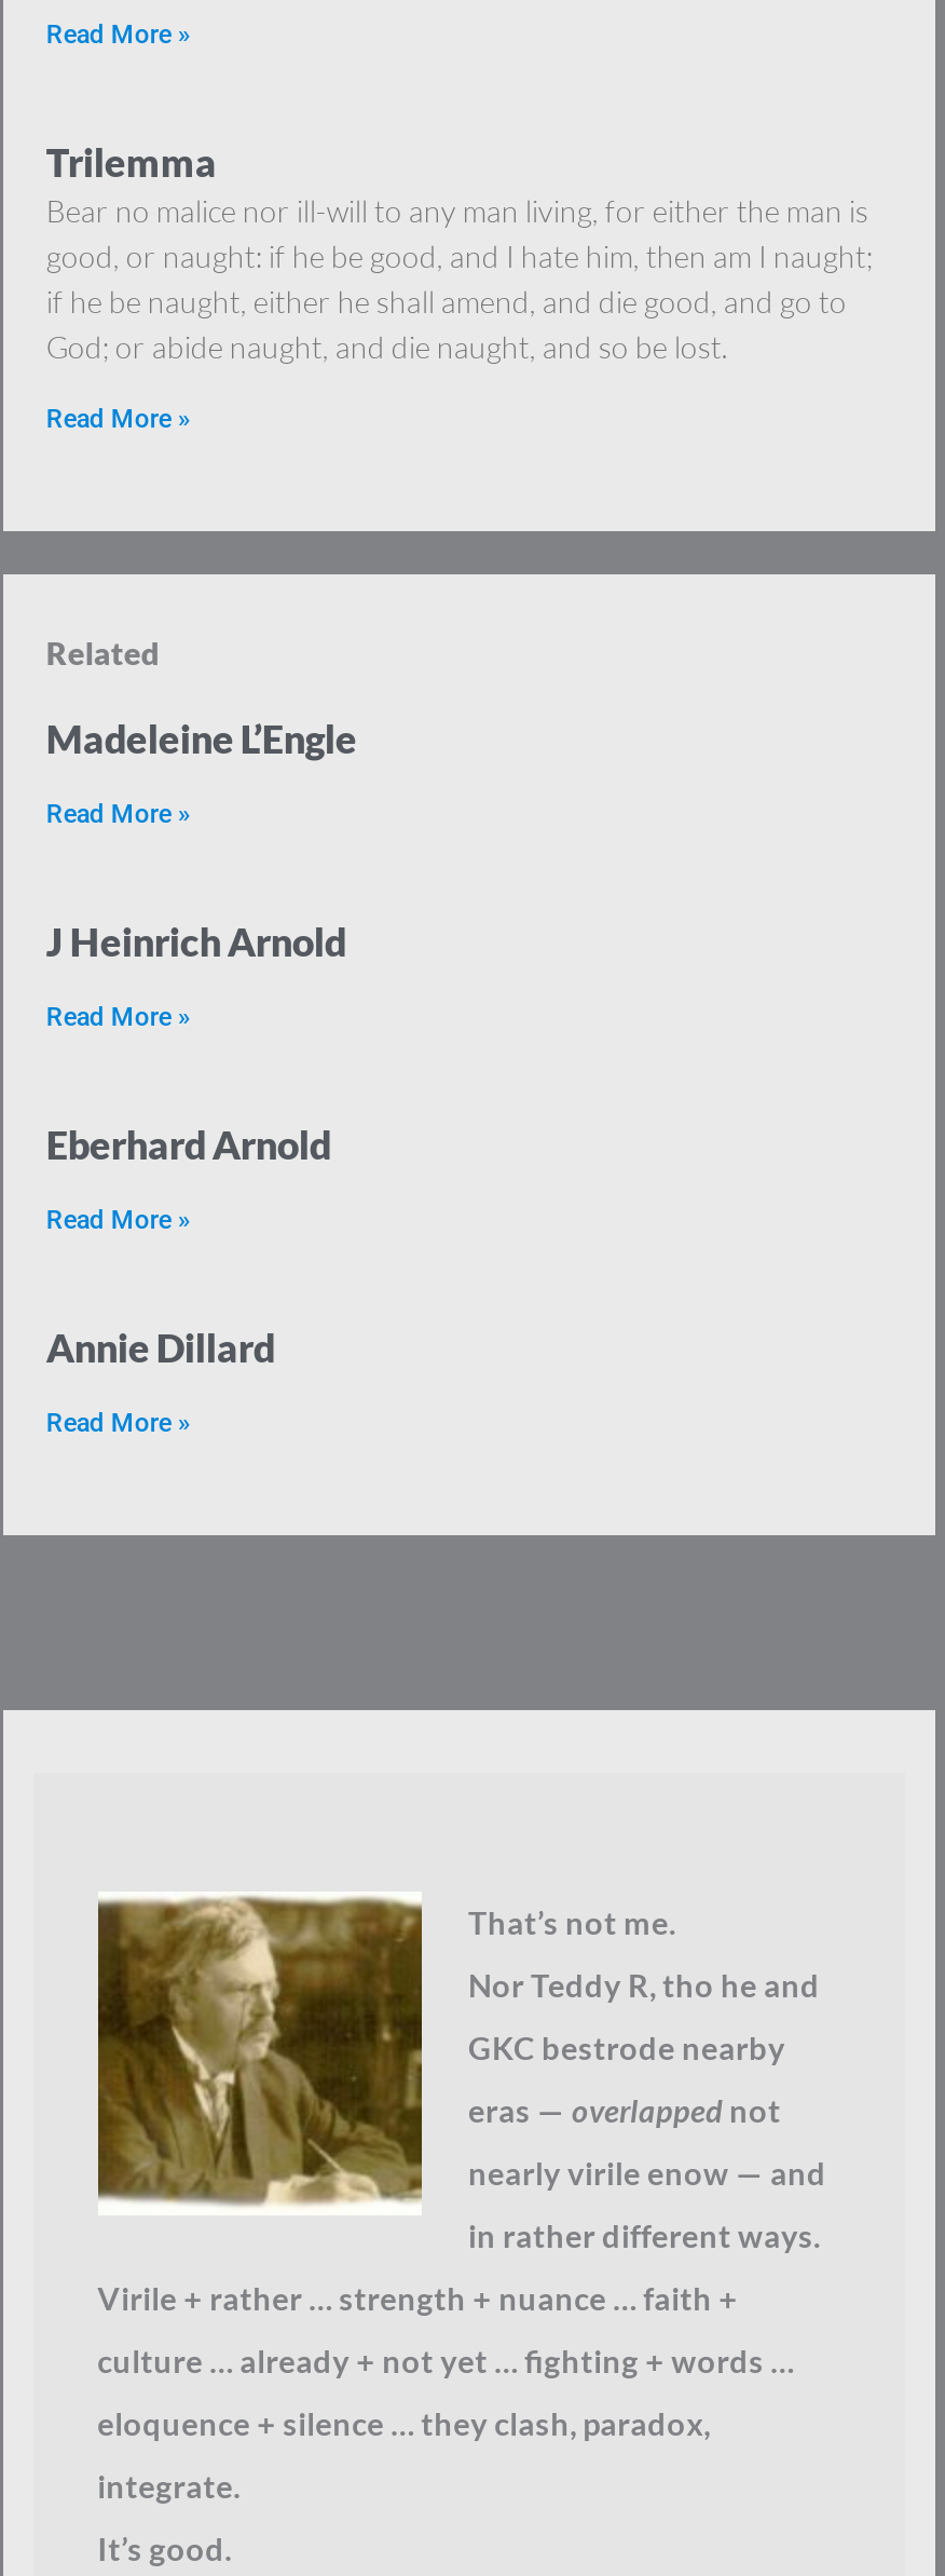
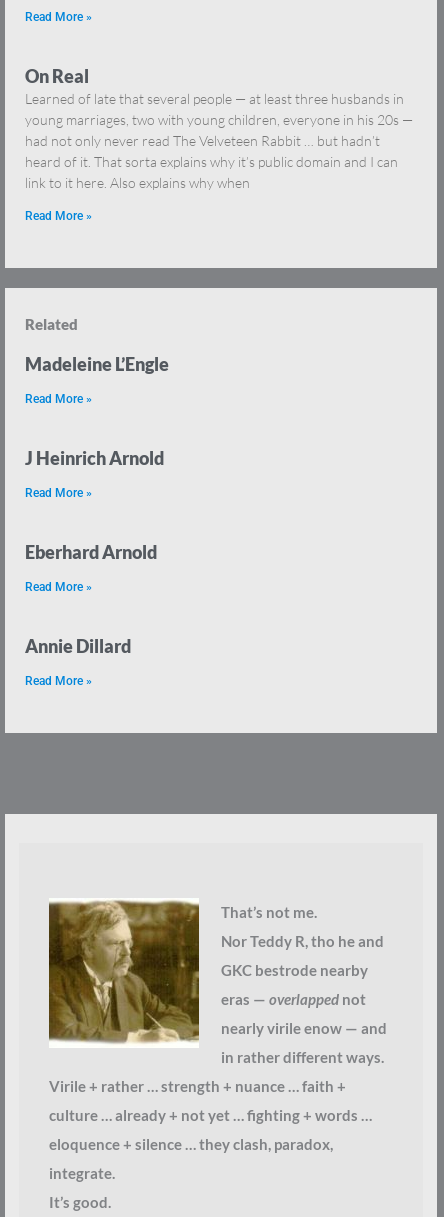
[46,139,873,366] Trilemma | Bear no malice nor ill-will to any man living, for either the man is | good, or naught: if he be good, and I hate him, then am I naught; | if he be naught, either he shall amend, and die good, and go to | God; or abide naught, and die naught, and so be lost. -> [25,65,413,191] On Real | Learned of late that several people — at least three husbands in | young marriages, two with young children, everyone in his 20s — | had not only never read The Velveteen Rabbit … but hadn’t | heard of it. That sorta explains why it’s public domain and I can | link to it here. Also explains why when

